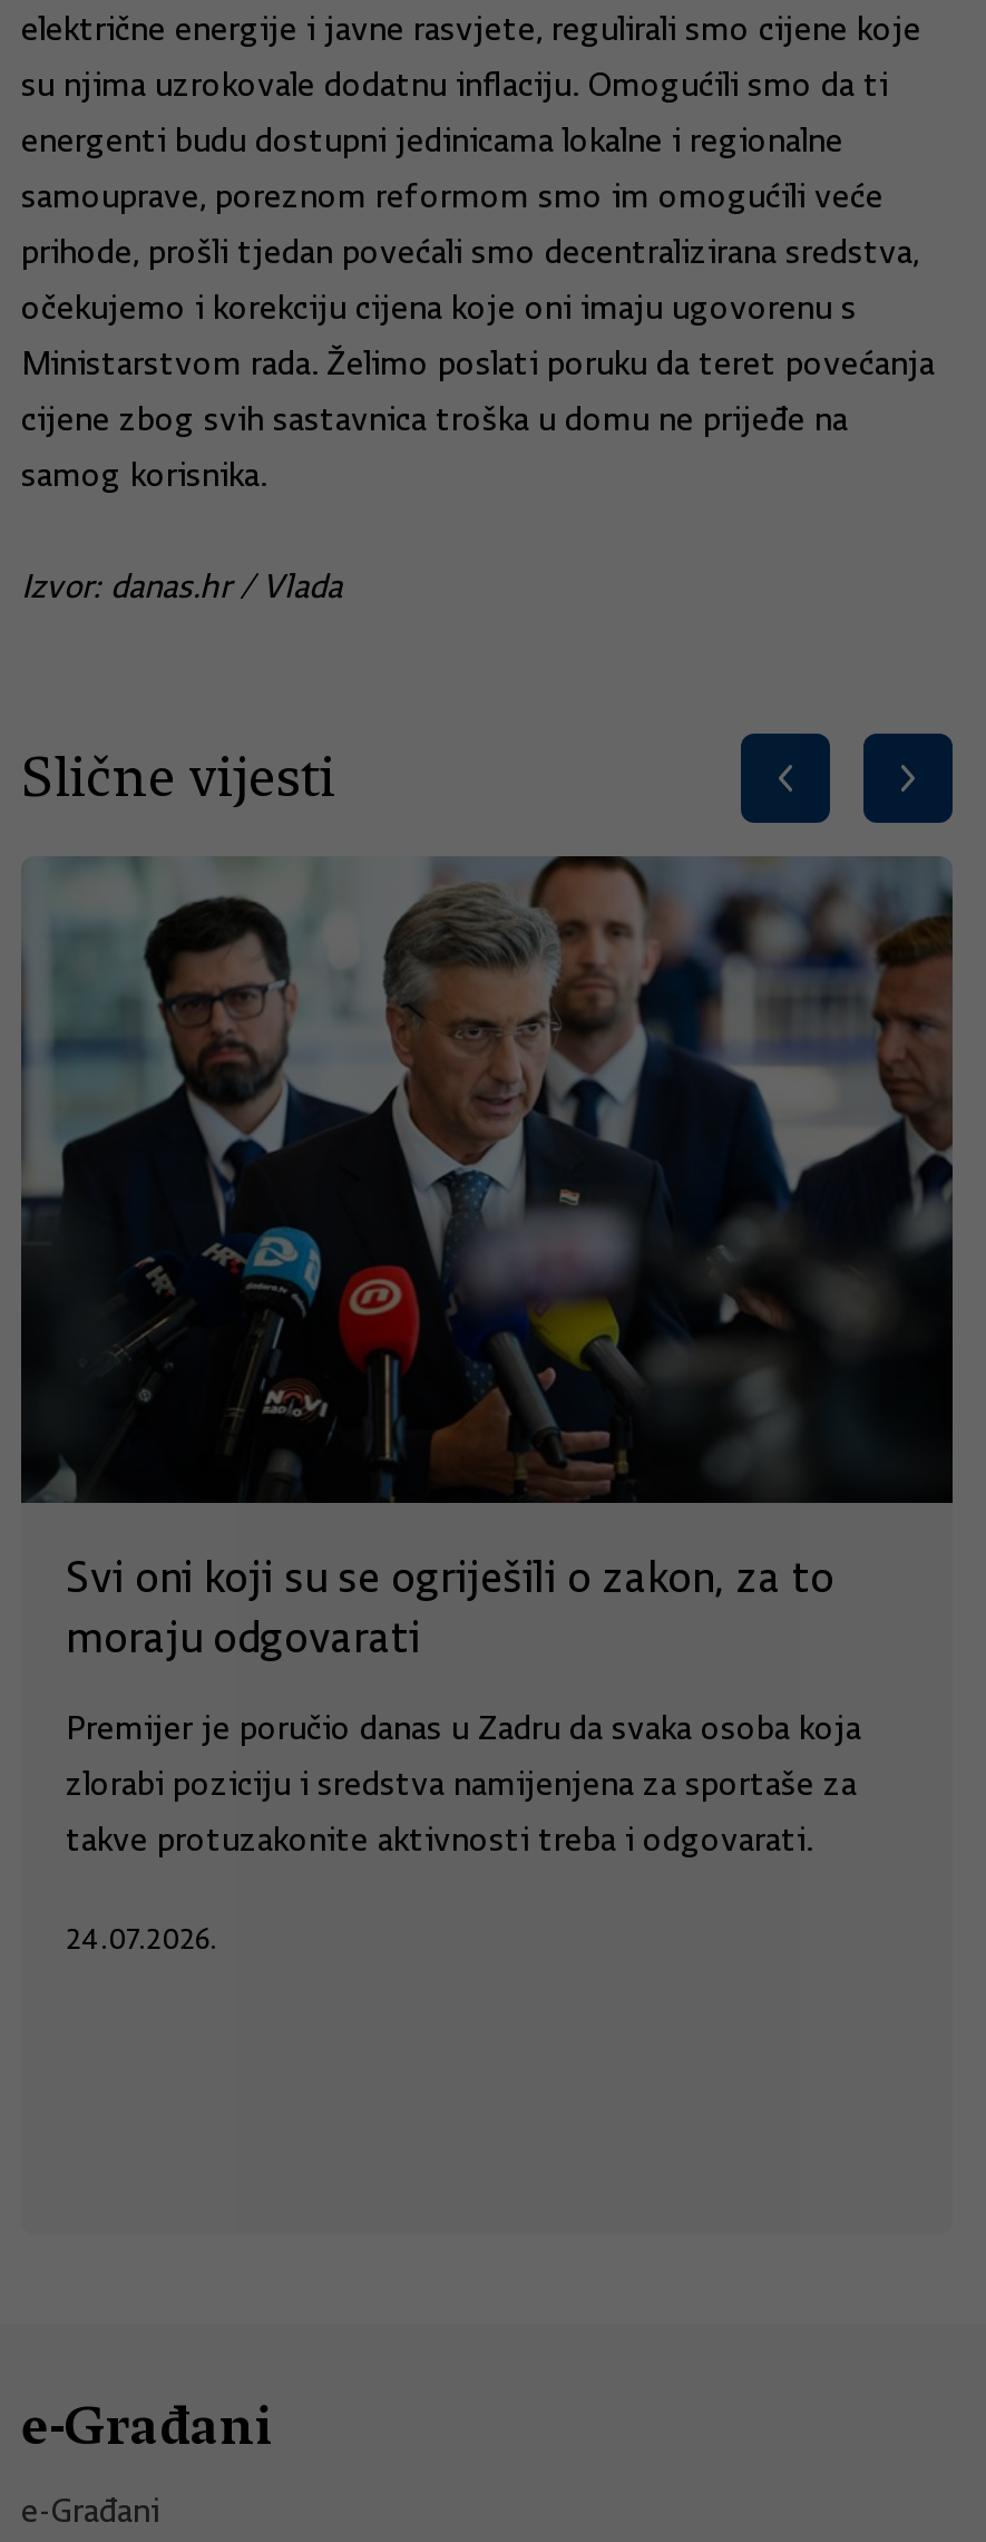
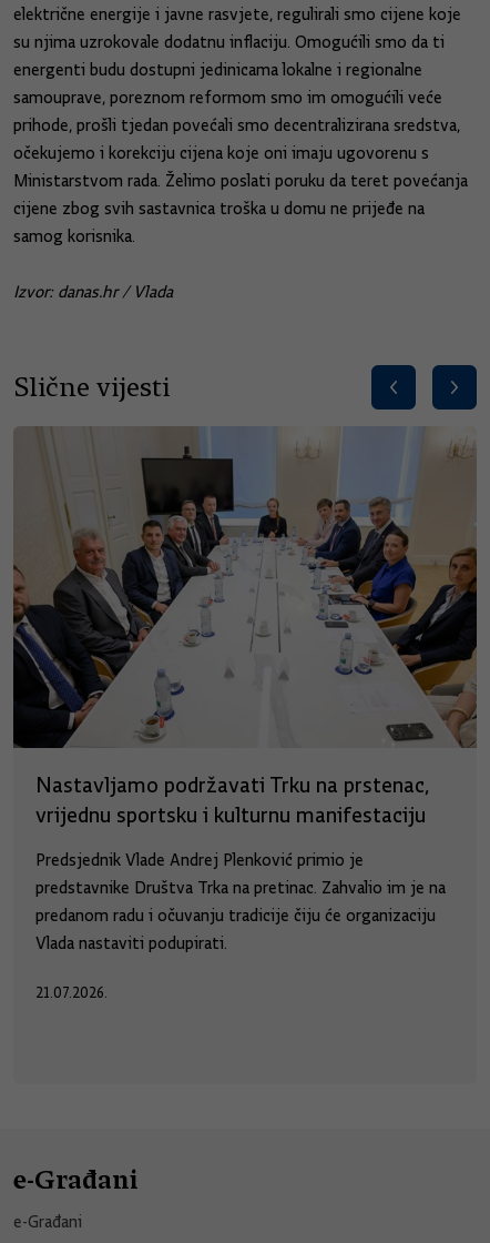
[21,854,955,1664] [image] | Svi oni koji su se ogriješili o zakon, za to | moraju odgovarati -> [12,426,478,828] [image] | Nastavljamo podržavati Trku na prstenac, | vrijednu sportsku i kulturnu manifestaciju
[66,1708,861,1860] Premijer je poručio danas u Zadru da svaka osoba koja | zlorabi poziciju i sredstva namijenjena za sportaše za | takve protuzakonite aktivnosti treba i odgovarati. -> [35,850,446,953] Predsjednik Vlade Andrej Plenković primio je | predstavnike Društva Trka na pretinac. Zahvalio im je na | predanom radu i očuvanju tradicije čiju će organizaciju | Vlada nastaviti podupirati.
[66,1920,217,1956] 24.07.2026. -> [35,983,108,1001] 21.07.2026.

